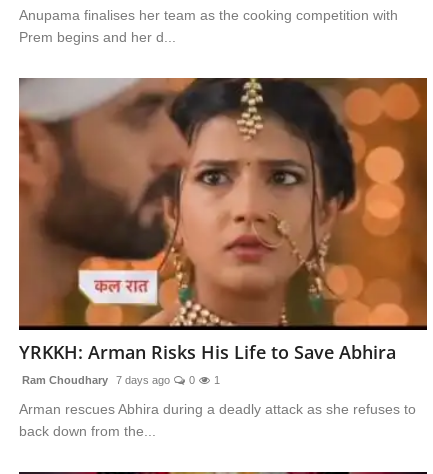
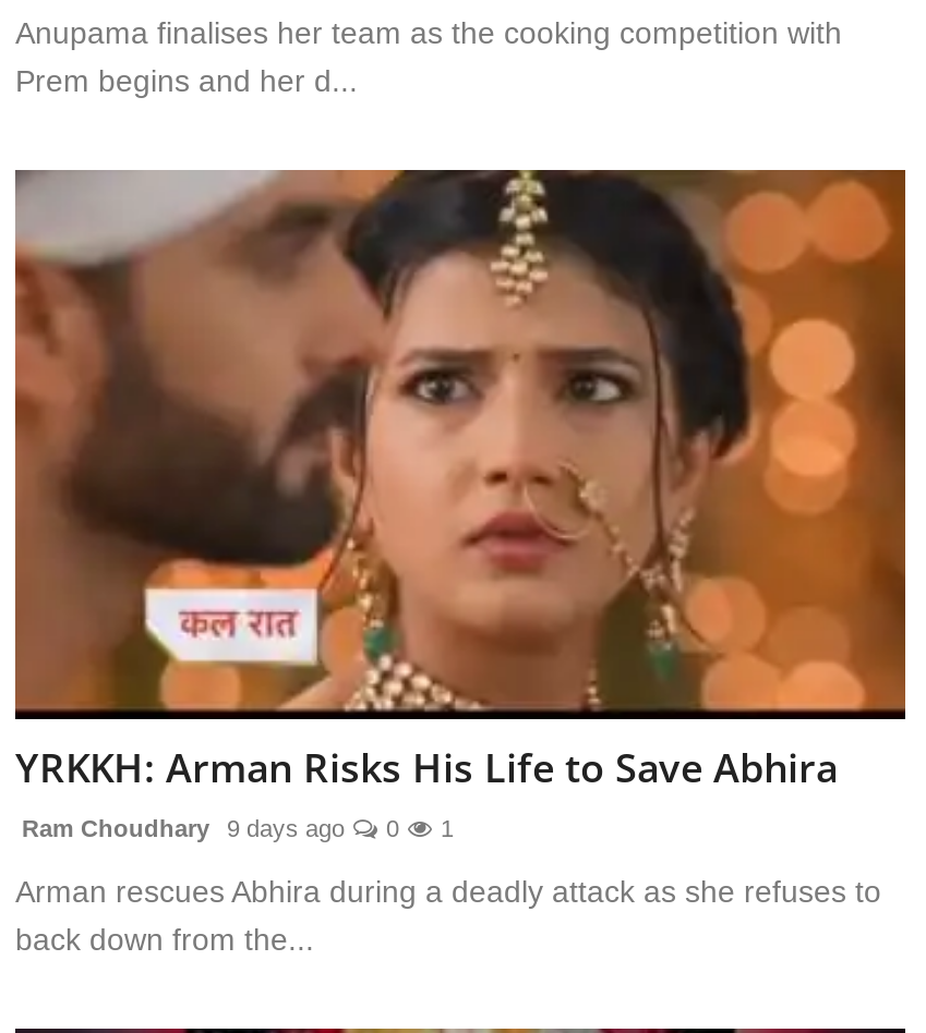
[19,374,170,386] Ram Choudhary 7 days ago -> [15,815,345,841] Ram Choudhary 9 days ago

